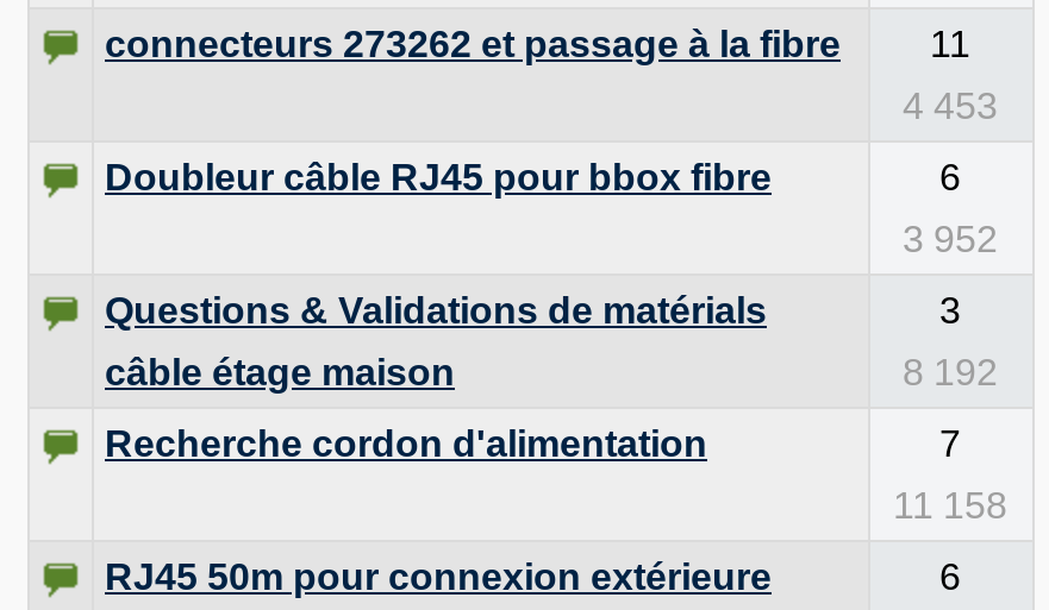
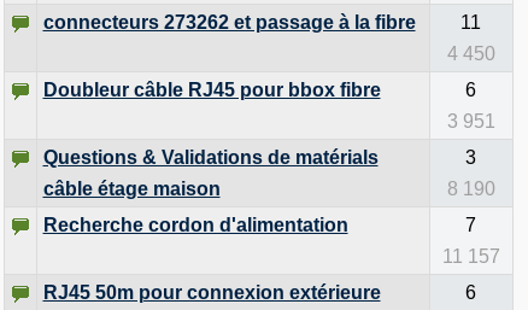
[903,86,998,127] 4 453 -> [447,44,495,64] 4 450
[903,220,998,260] 3 952 -> [447,111,495,132] 3 951
[903,353,998,393] 8 192 -> [447,179,495,199] 8 190
[893,486,1007,526] 11 158 -> [442,246,500,267] 11 157

